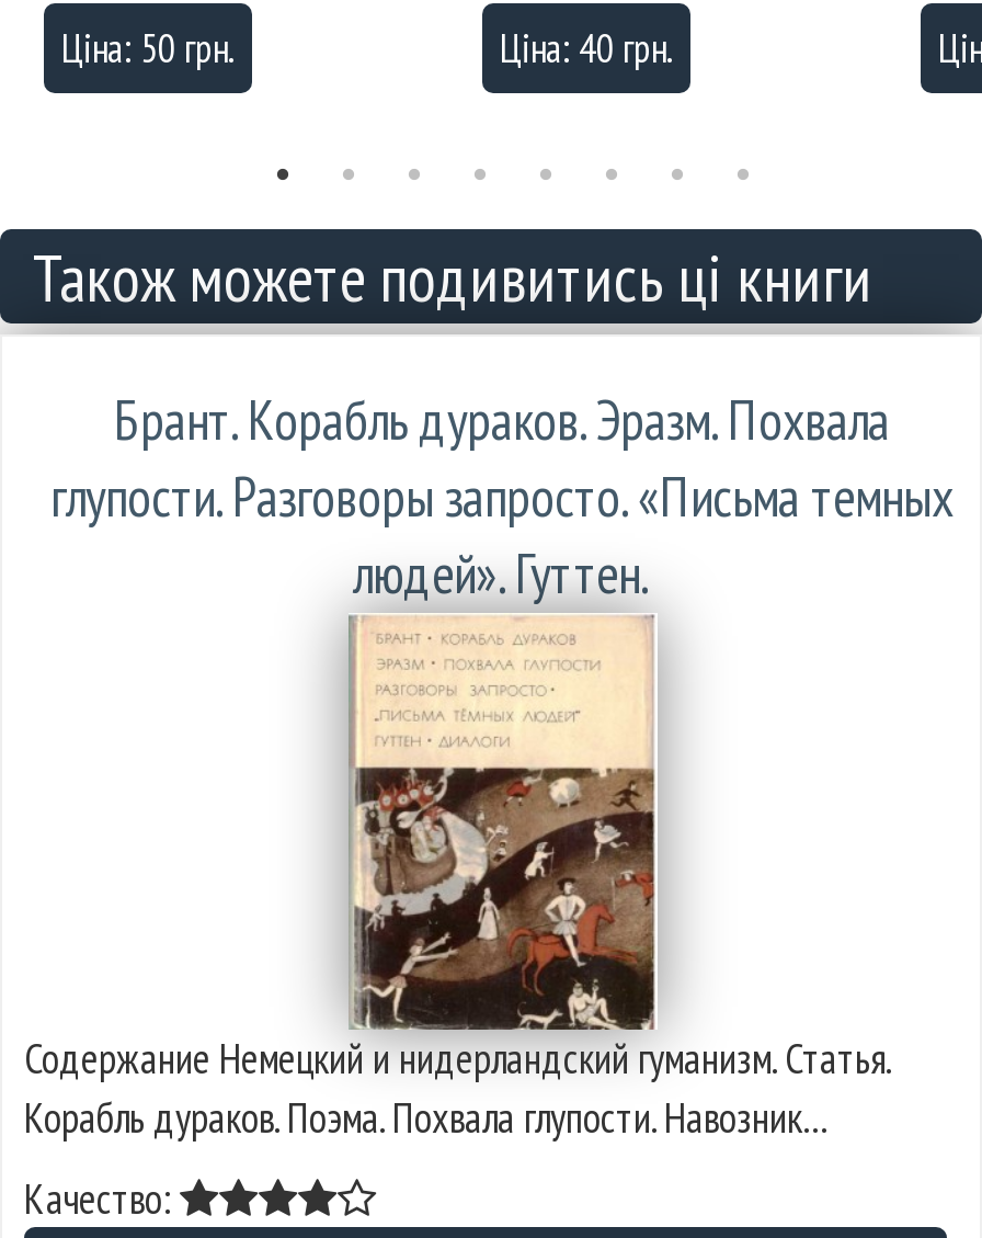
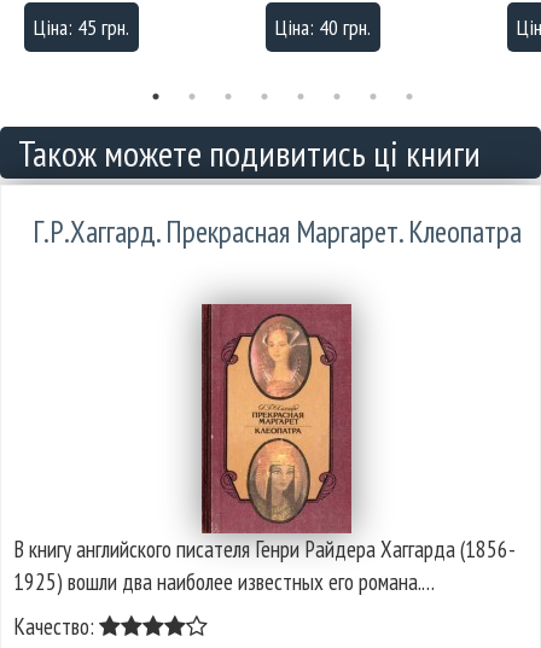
[61,23,235,73] Ціна: 50 грн. -> [34,13,129,41] Ціна: 45 грн.
[50,385,954,609] Брант. Корабль дураков. Эразм. Похвала | глупости. Разговоры запросто. «Письма темных | людей». Гуттен. -> [32,212,521,251] Г.Р.Хаггард. Прекрасная Маргарет. Клеопатра
[24,626,890,1144] [image] | Содержание Немецкий и нидерландский гуманизм. Статья. | Корабль дураков. Поэма. Похвала глупости. Навозник… -> [13,345,516,596] [image] | В книгу английского писателя Генри Райдера Хаггарда (1856- | 1925) вошли два наиболее известных его романа.…

